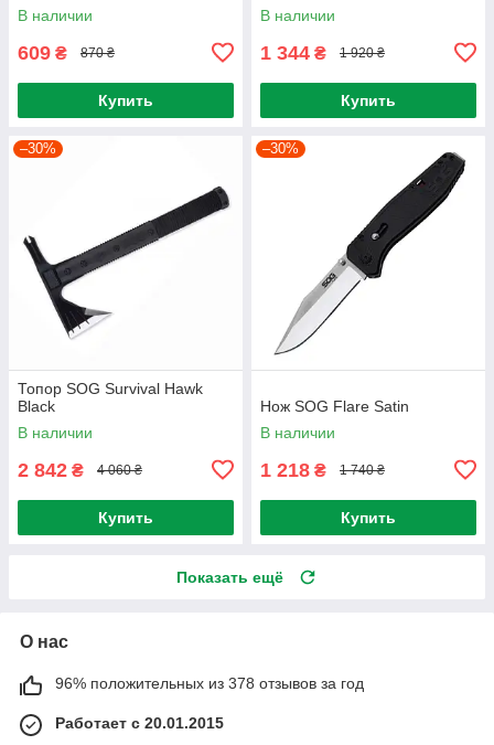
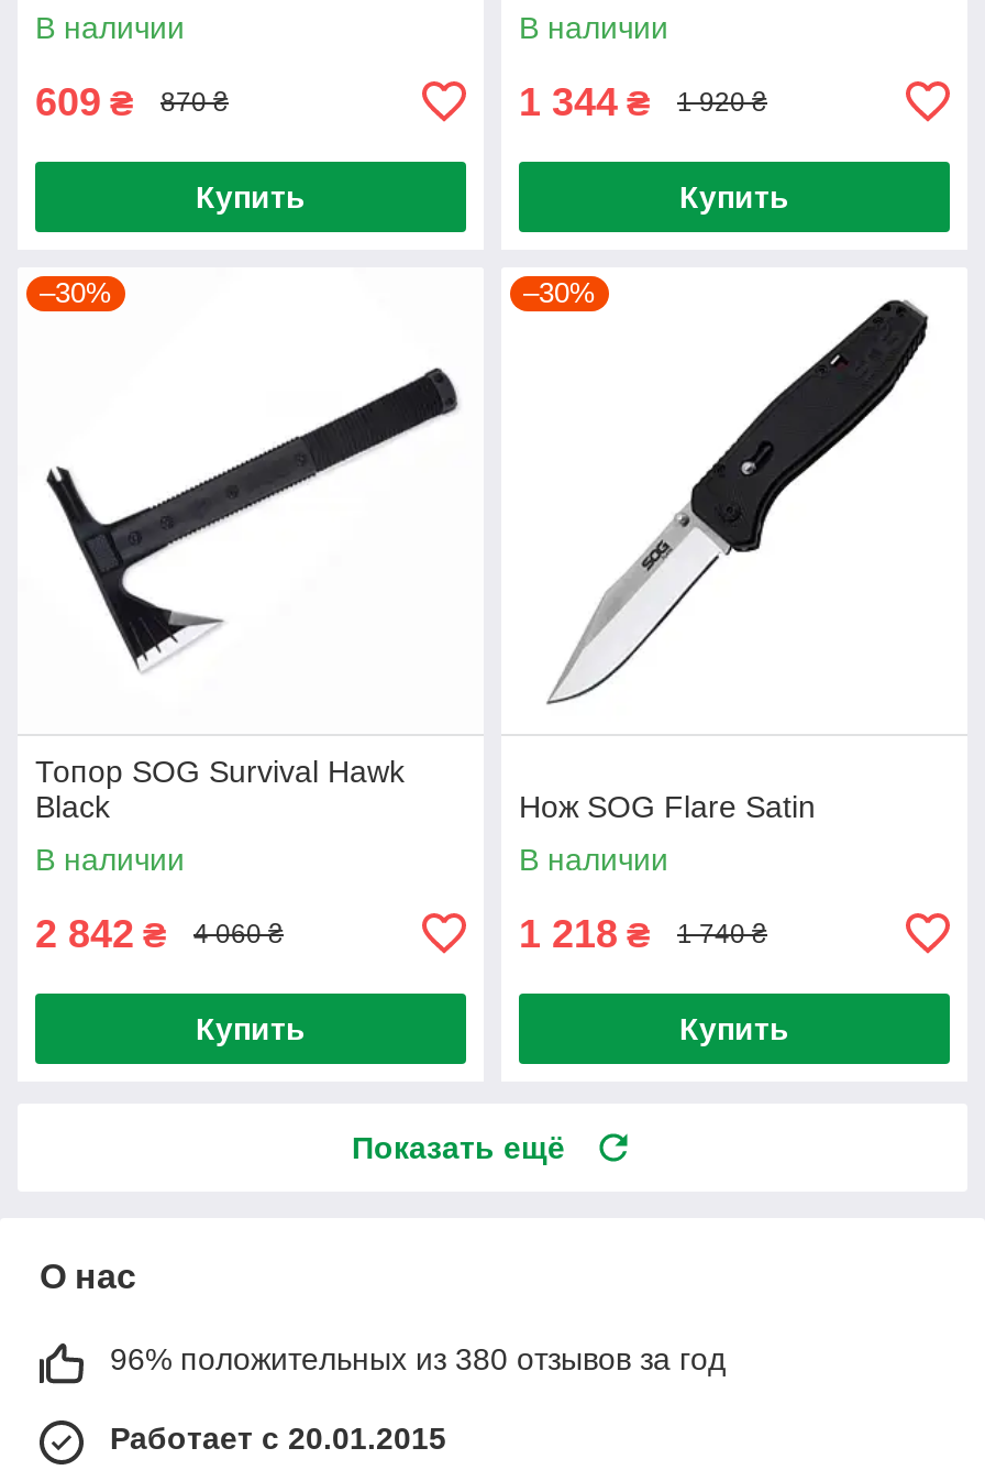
[55,674,364,692] 96% положительных из 378 отзывов за год -> [110,1341,726,1376] 96% положительных из 380 отзывов за год

